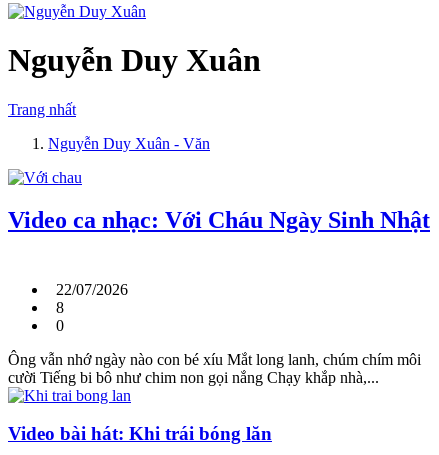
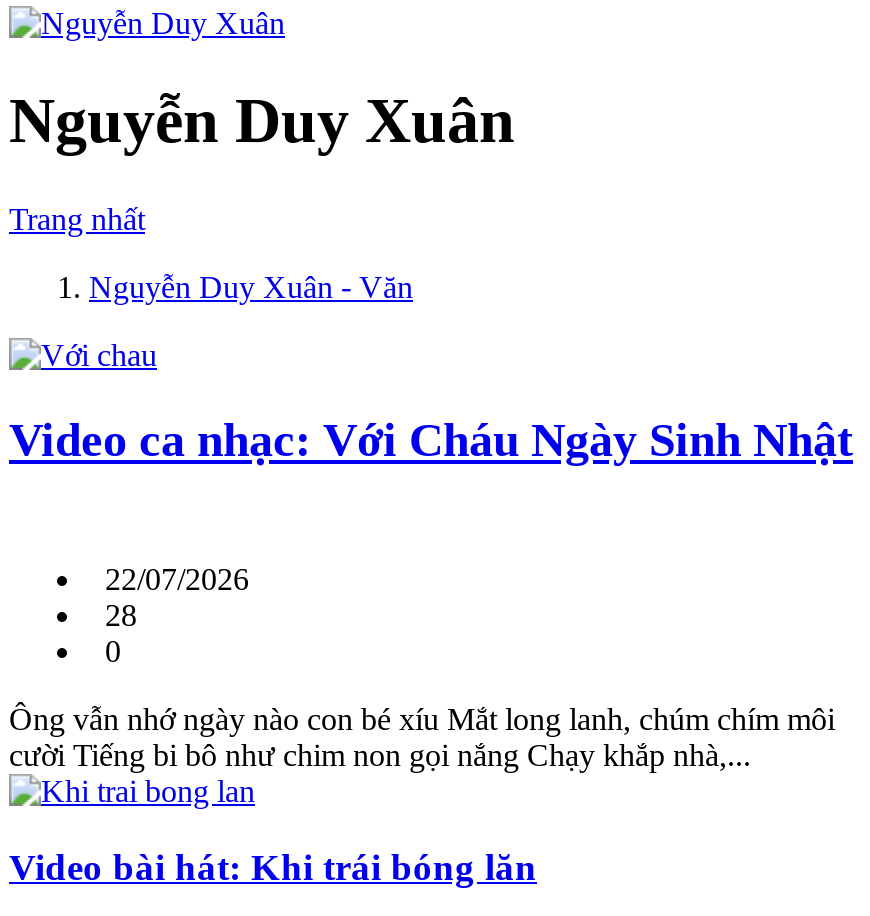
[52,299,64,316] 8 -> [97,597,137,631] 28

